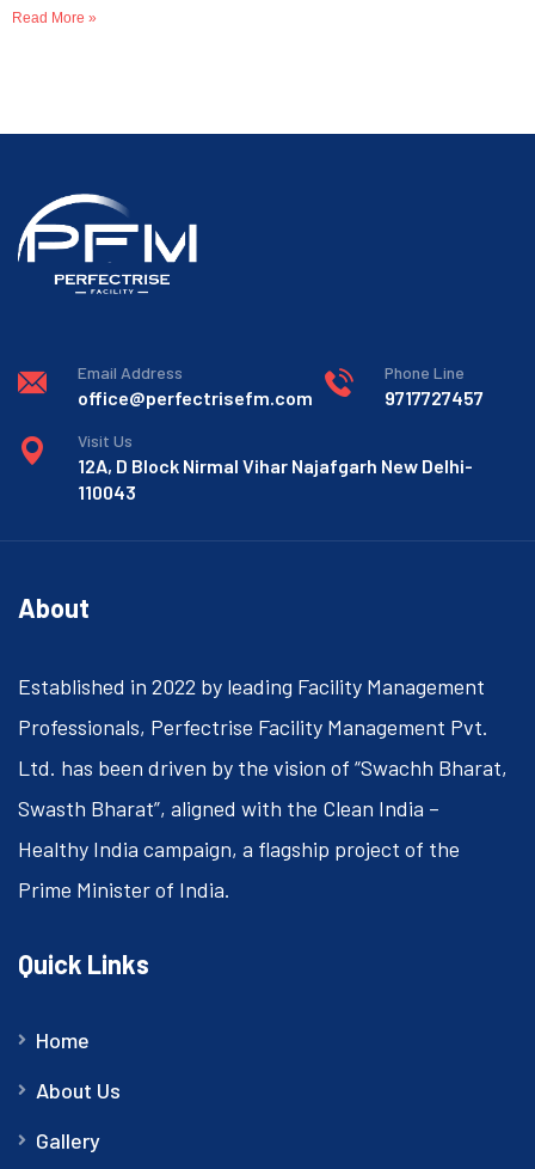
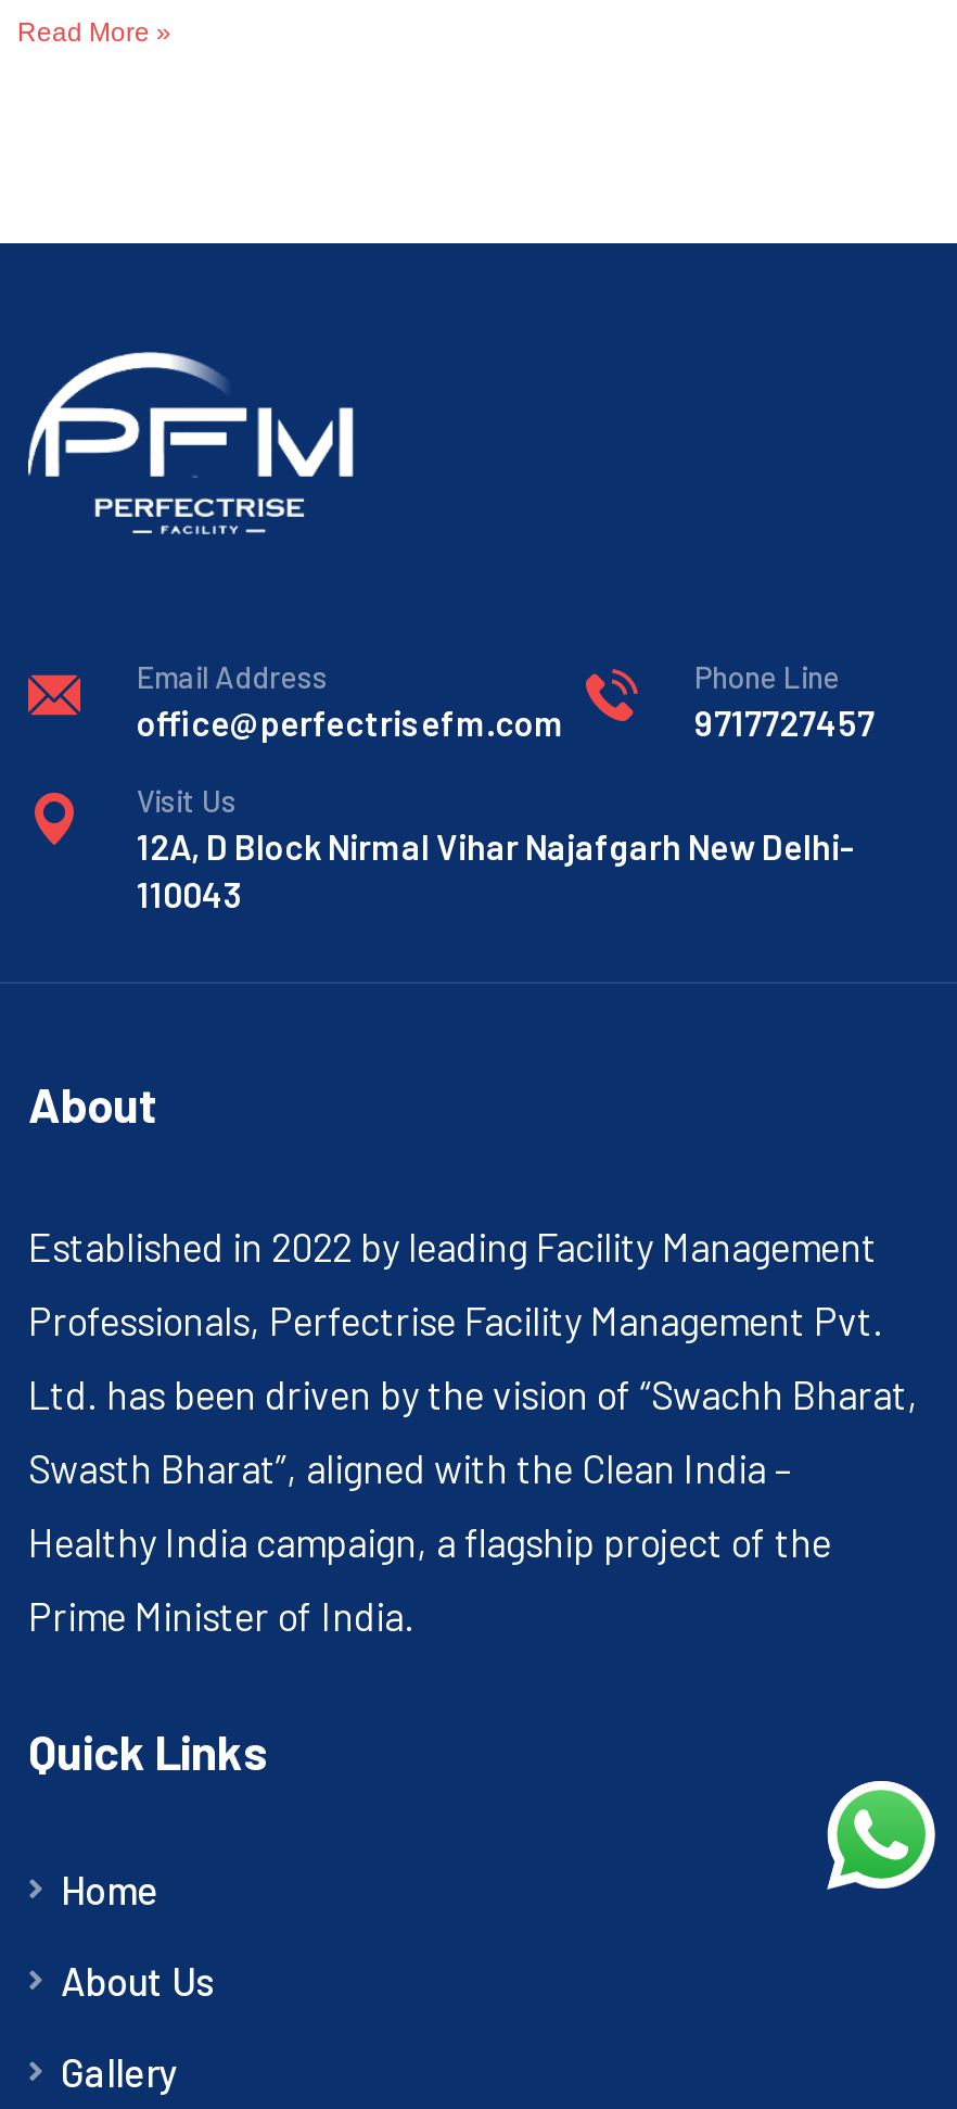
none -> [825,1779,937,1892] [image]

